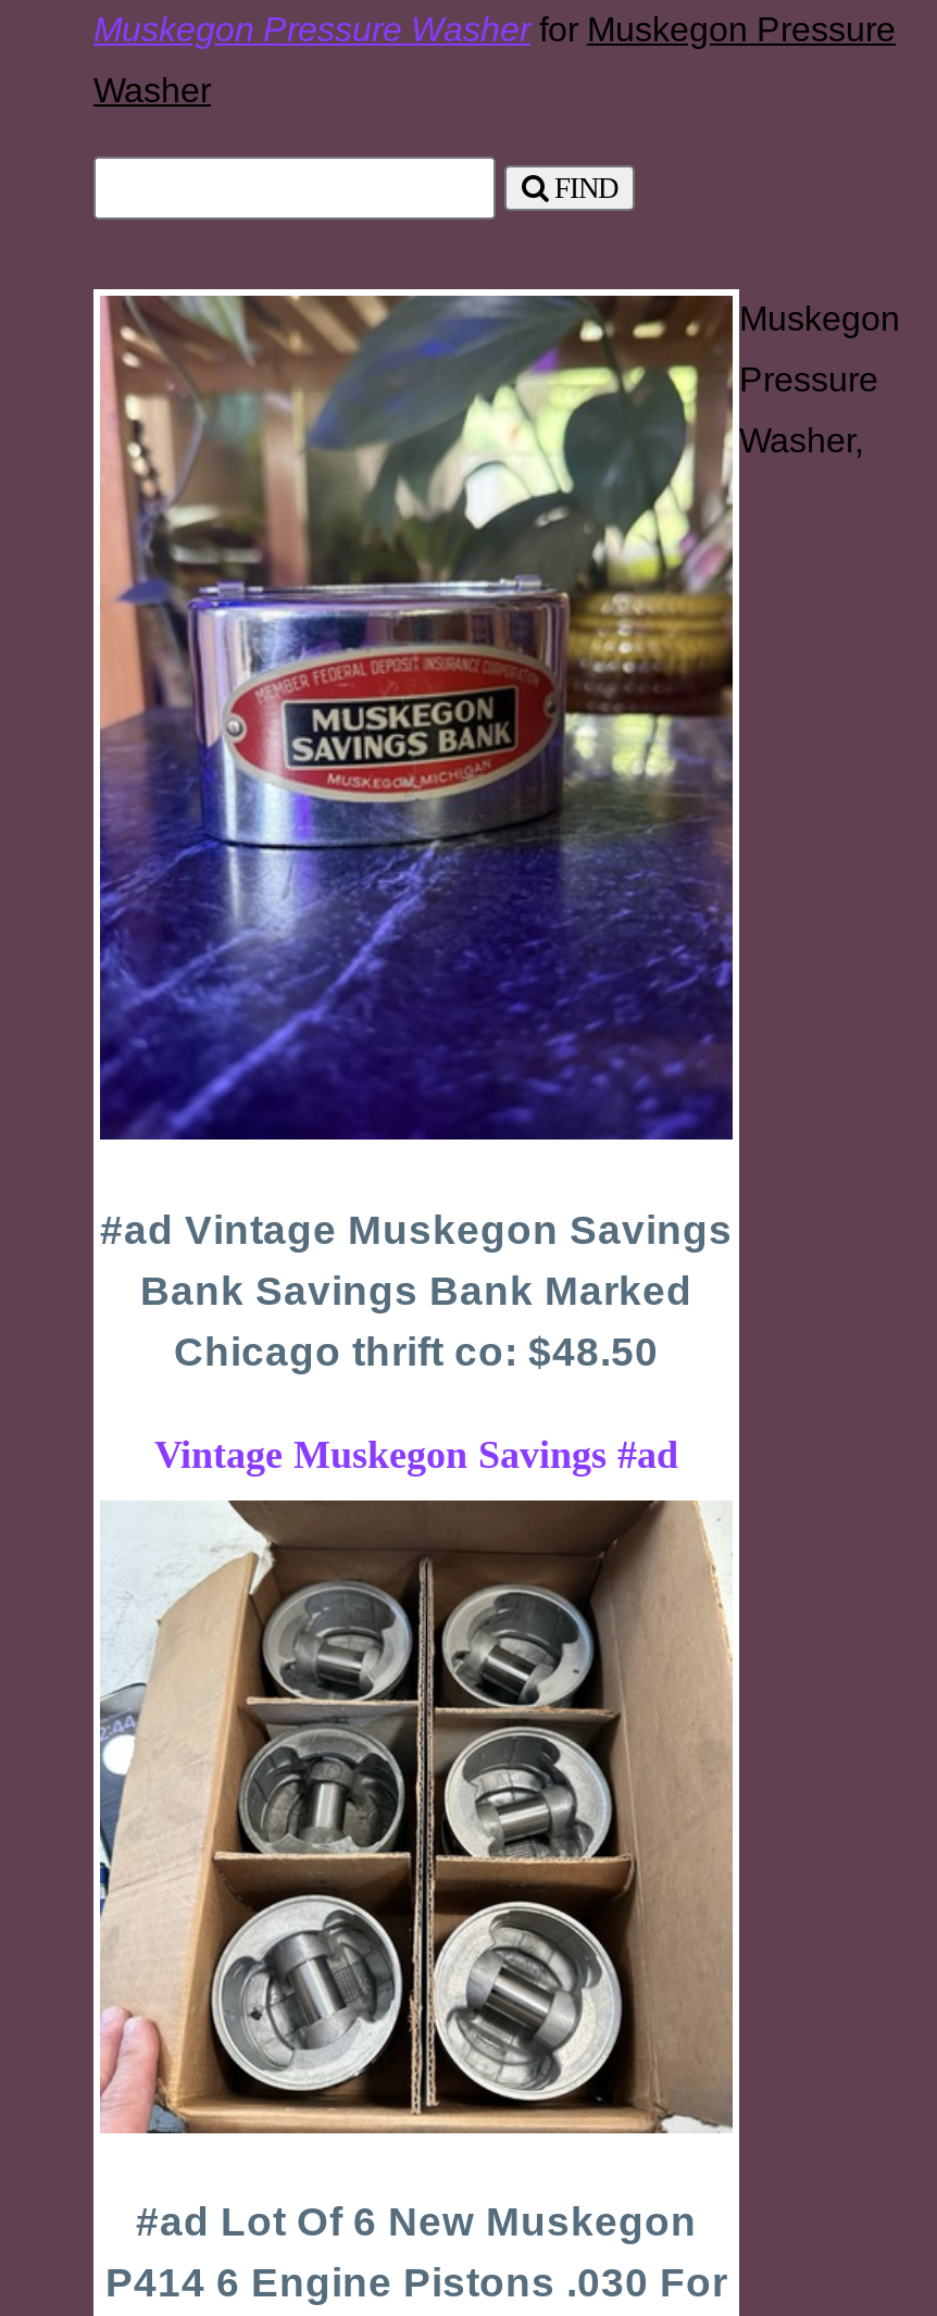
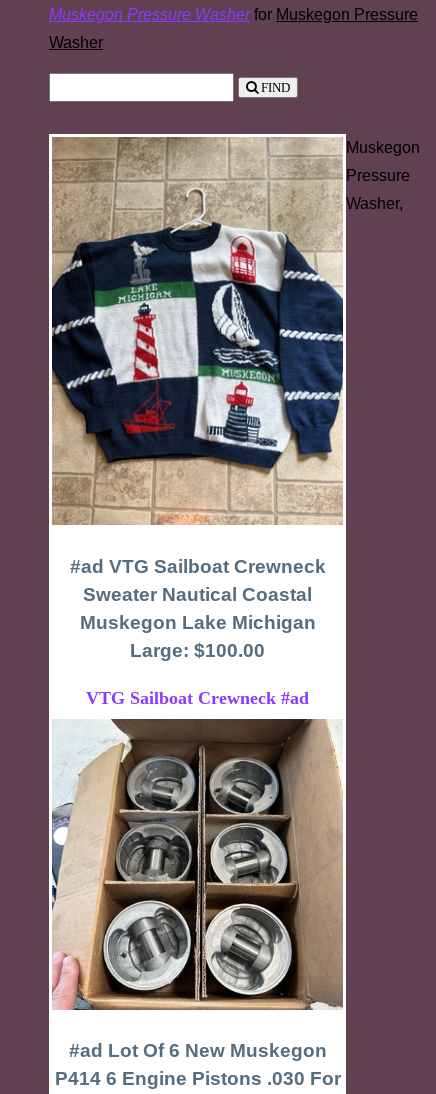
[98,294,735,1374] [image] | #ad Vintage Muskegon Savings | Bank Savings Bank Marked | Chicago thrift co: $48.50 -> [51,137,343,661] [image] | #ad VTG Sailboat Crewneck | Sweater Nautical Coastal | Muskegon Lake Michigan | Large: $100.00
[154,1433,678,1476] Vintage Muskegon Savings #ad -> [86,688,309,708] VTG Sailboat Crewneck #ad

